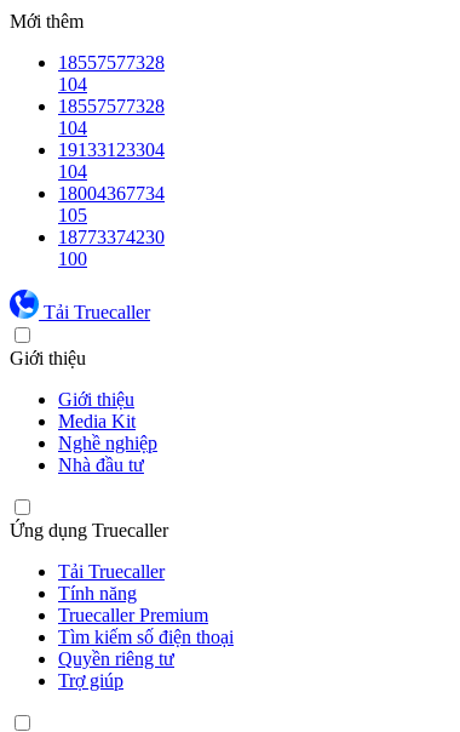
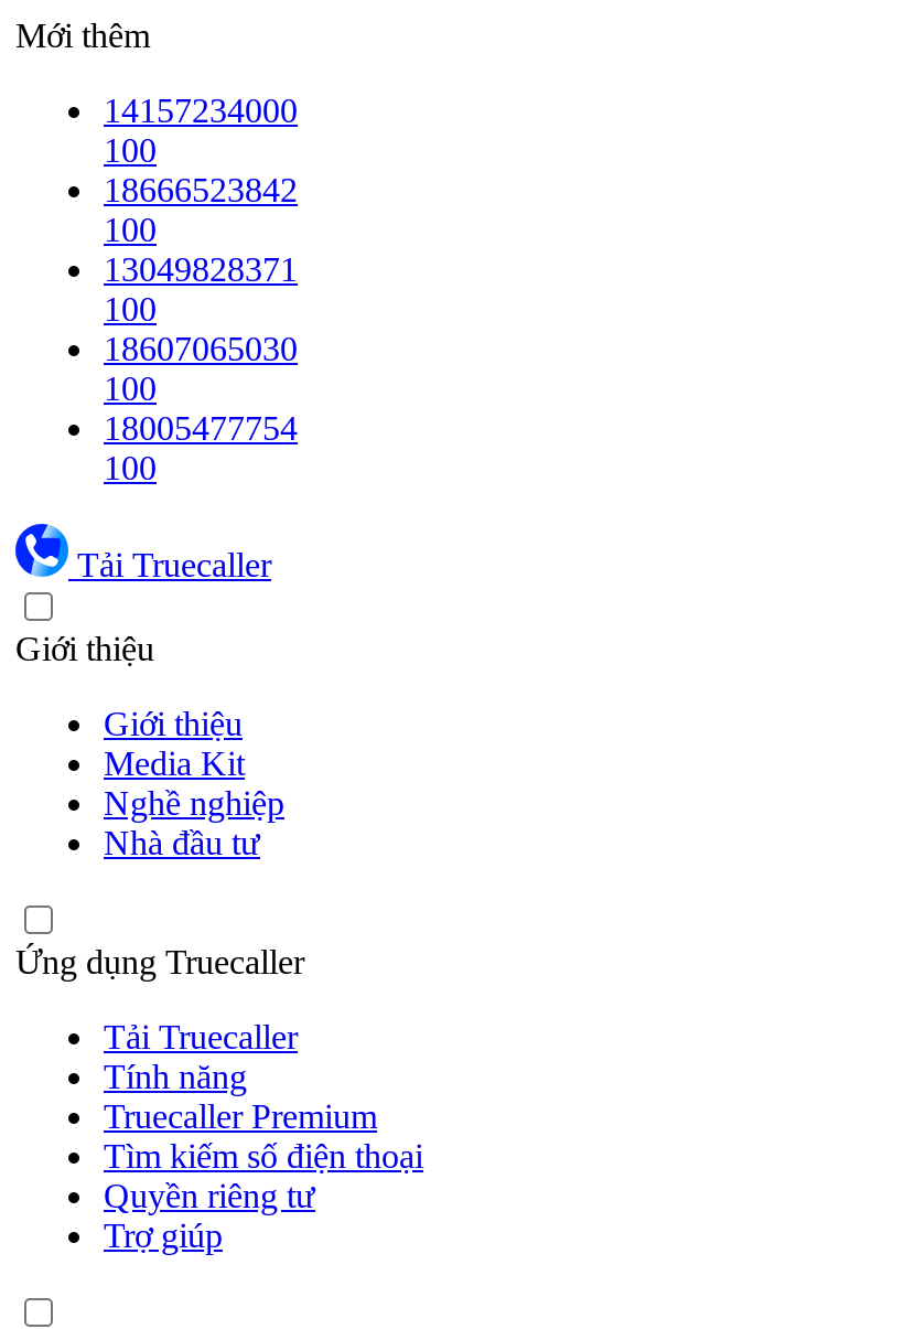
[58,52,165,73] 18557577328 -> [104,91,298,129] 14157234000
[58,74,87,94] 104 -> [104,131,157,169] 100
[58,96,165,116] 18557577328 -> [104,171,298,208] 18666523842
[58,117,87,138] 104 -> [104,210,157,248] 100
[58,139,165,160] 19133123304 -> [104,250,298,288] 13049828371
[58,161,87,182] 104 -> [104,290,157,327] 100
[58,183,165,203] 18004367734 -> [104,330,298,367] 18607065030
[58,205,87,225] 105 -> [104,369,157,407] 100
[58,227,165,247] 18773374230 -> [104,409,298,446] 18005477754

